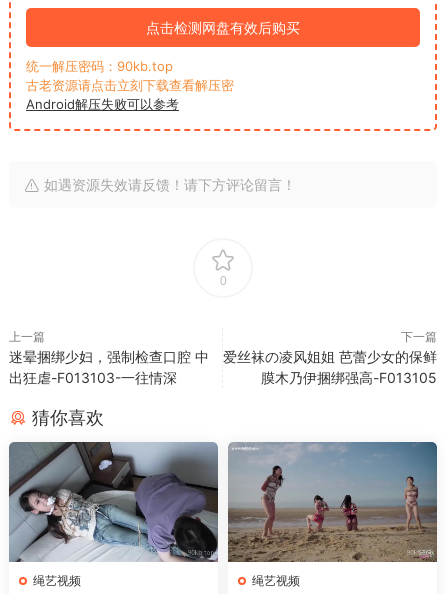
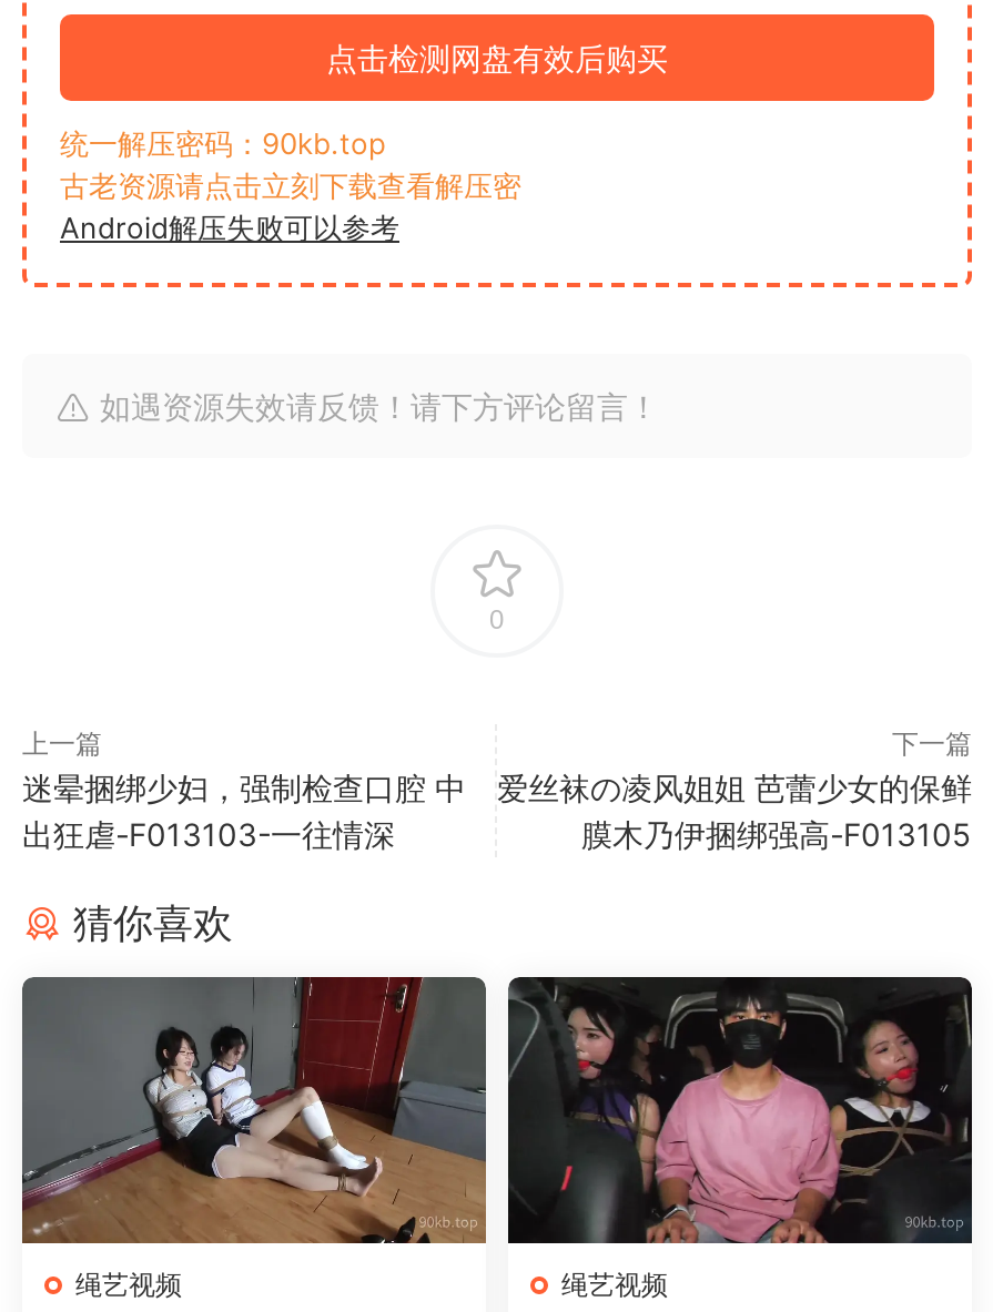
[9,442,219,563] [image] -> [20,975,486,1245] [image]
[227,441,438,563] [image] -> [508,975,974,1245] [image]

